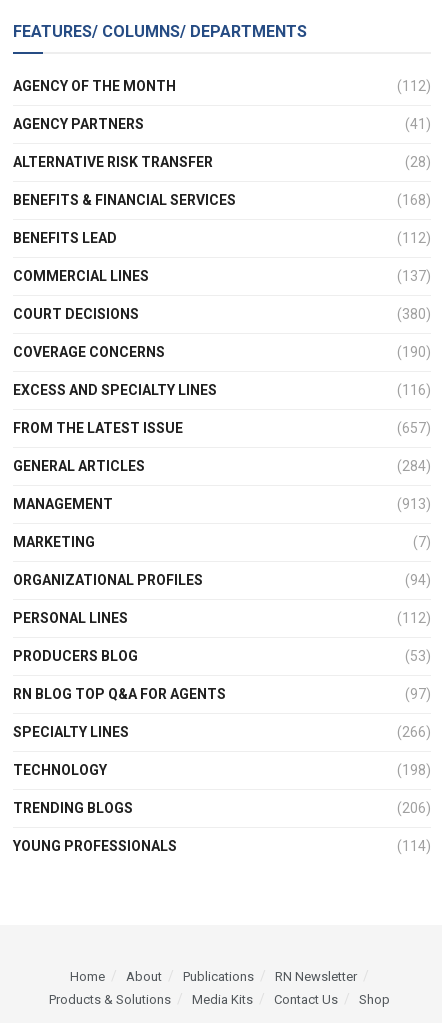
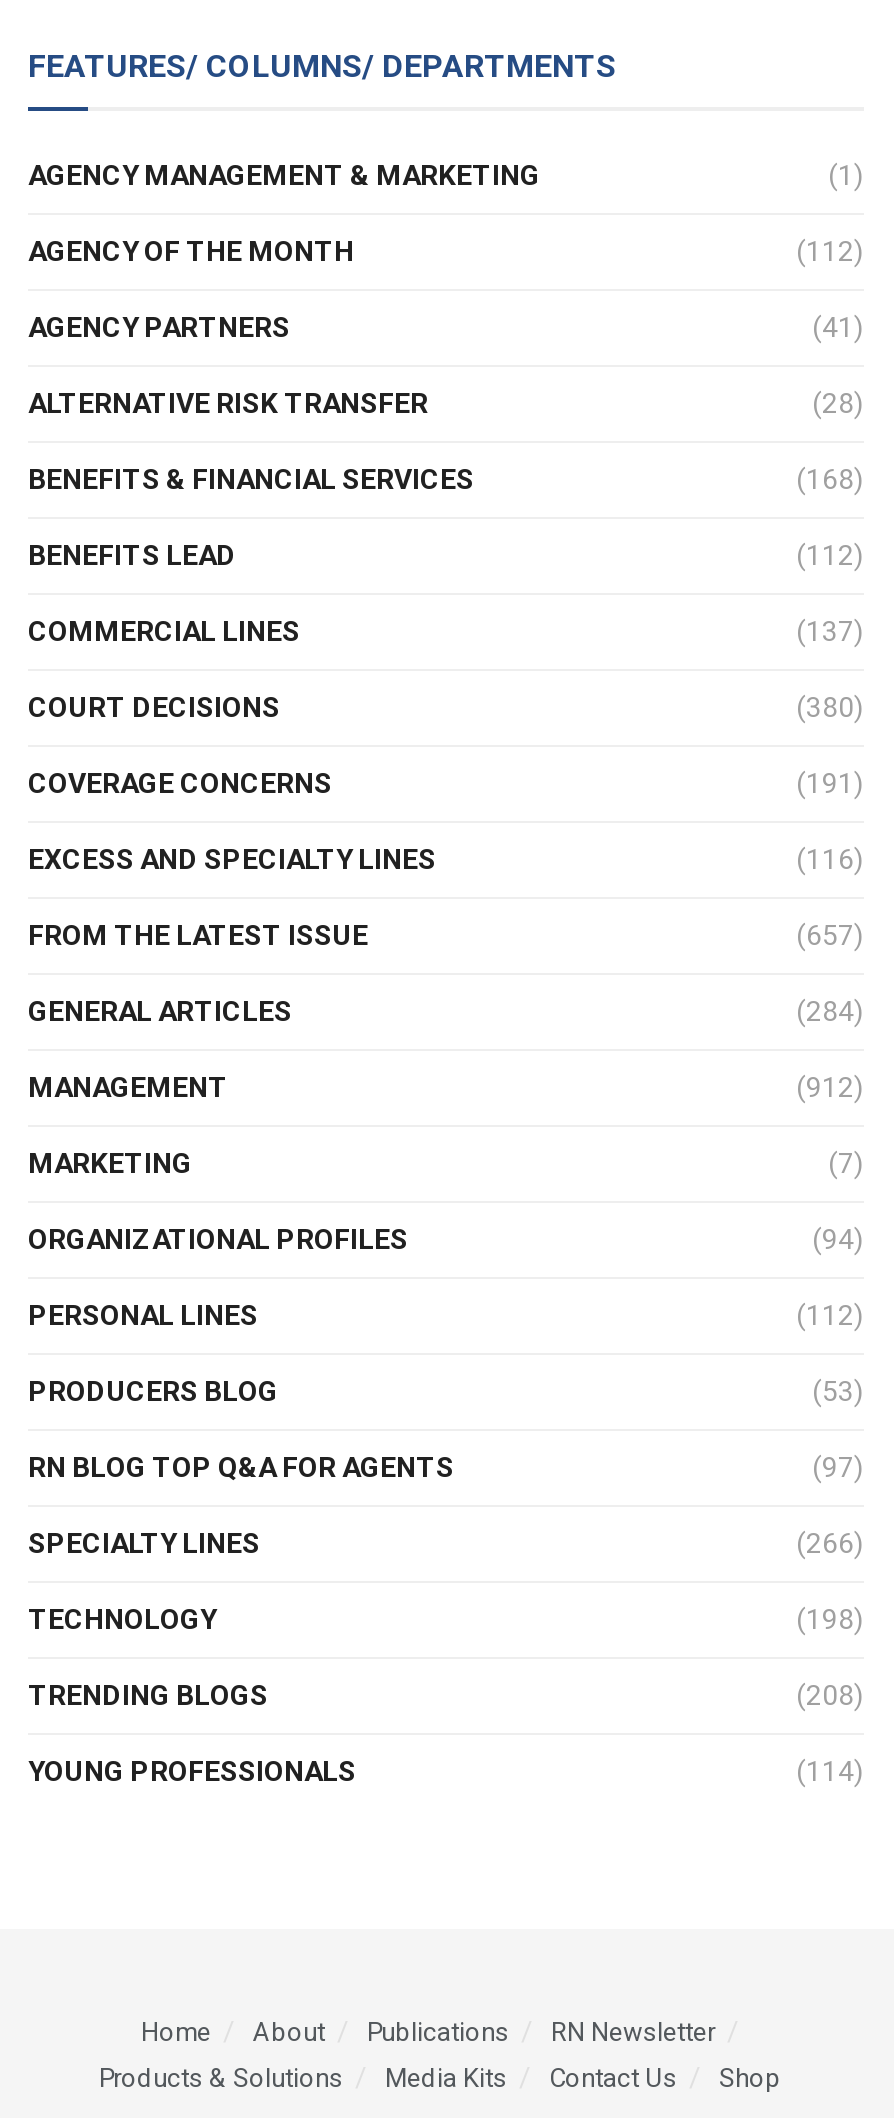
none -> [28,158,864,190] AGENCY MANAGEMENT & MARKETING | (1)
[397,343,431,359] (190) -> [796,766,864,798] (191)
[397,495,431,511] (913) -> [796,1070,864,1102] (912)
[397,799,431,815] (206) -> [796,1678,864,1710] (208)

